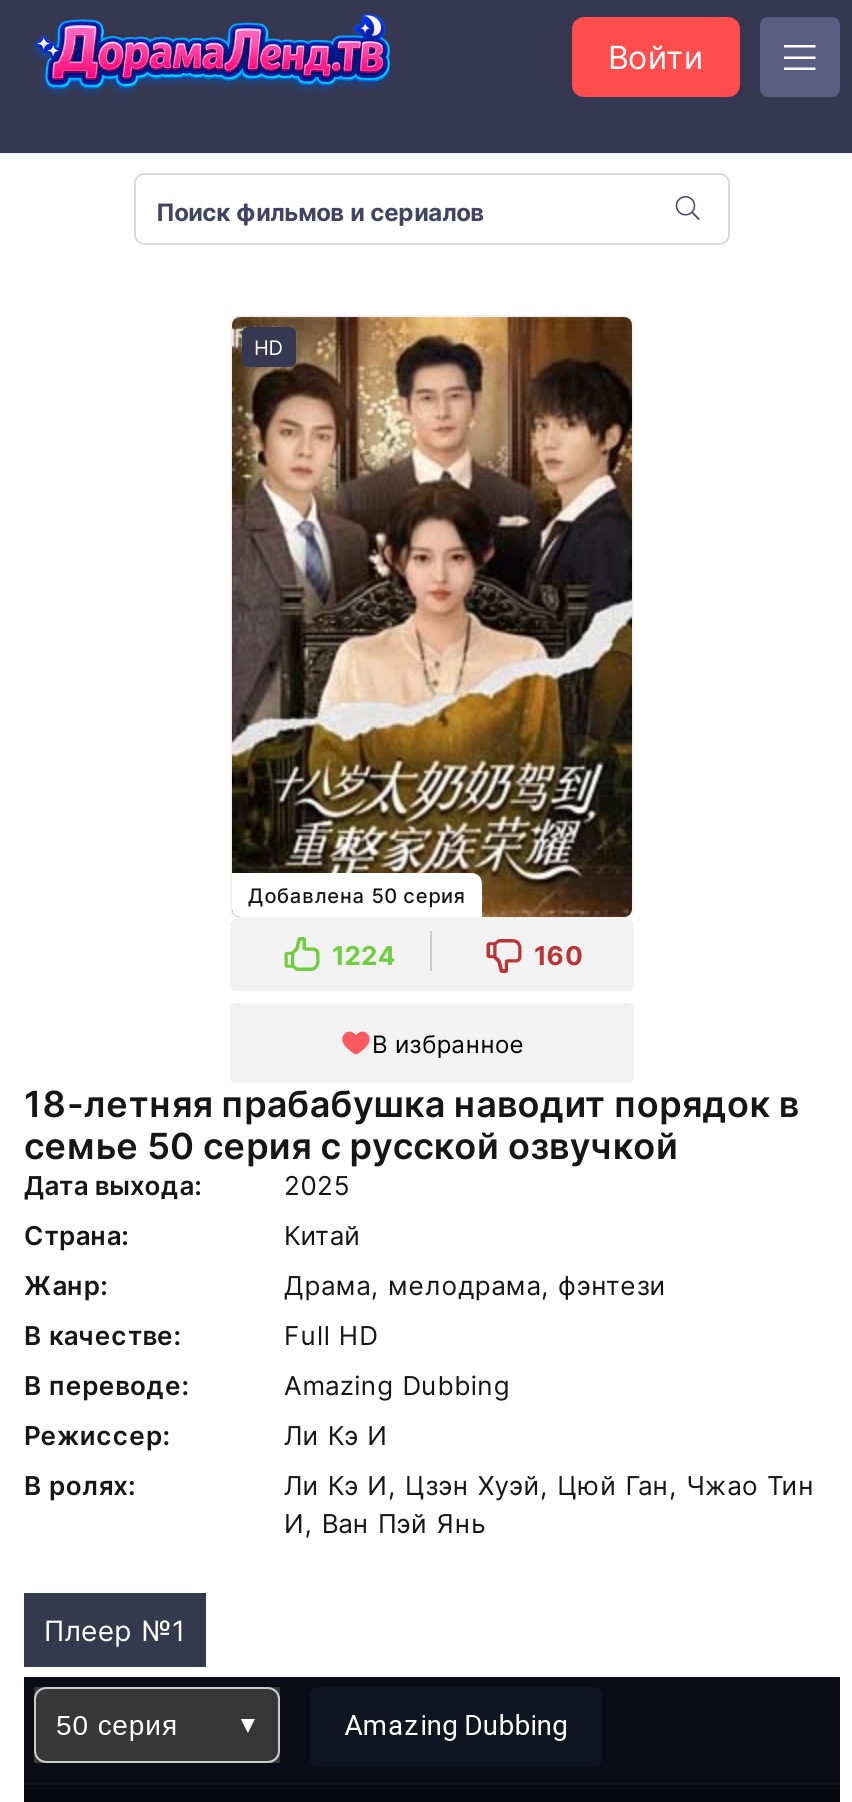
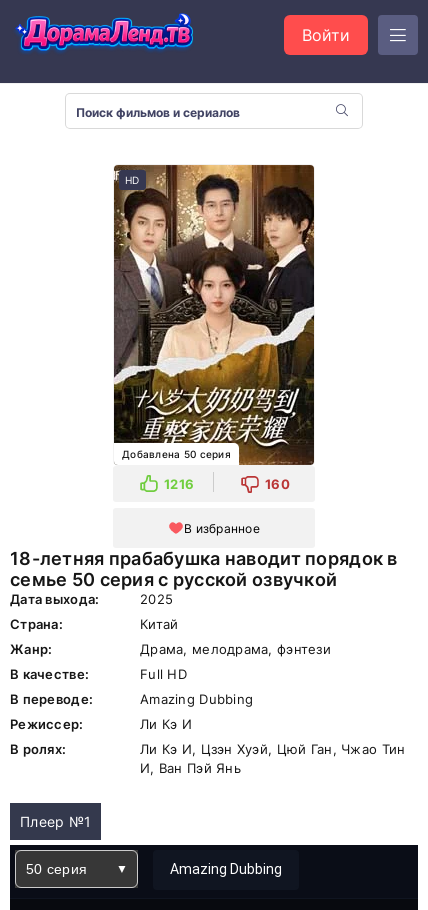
[332,939,396,971] 1224 -> [164,476,194,492] 1216

